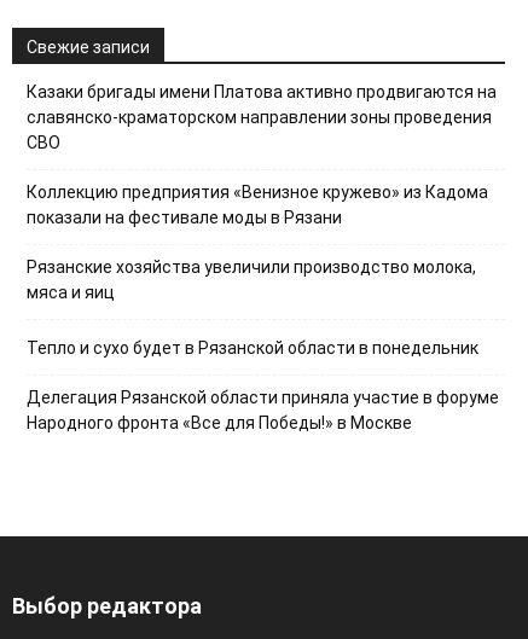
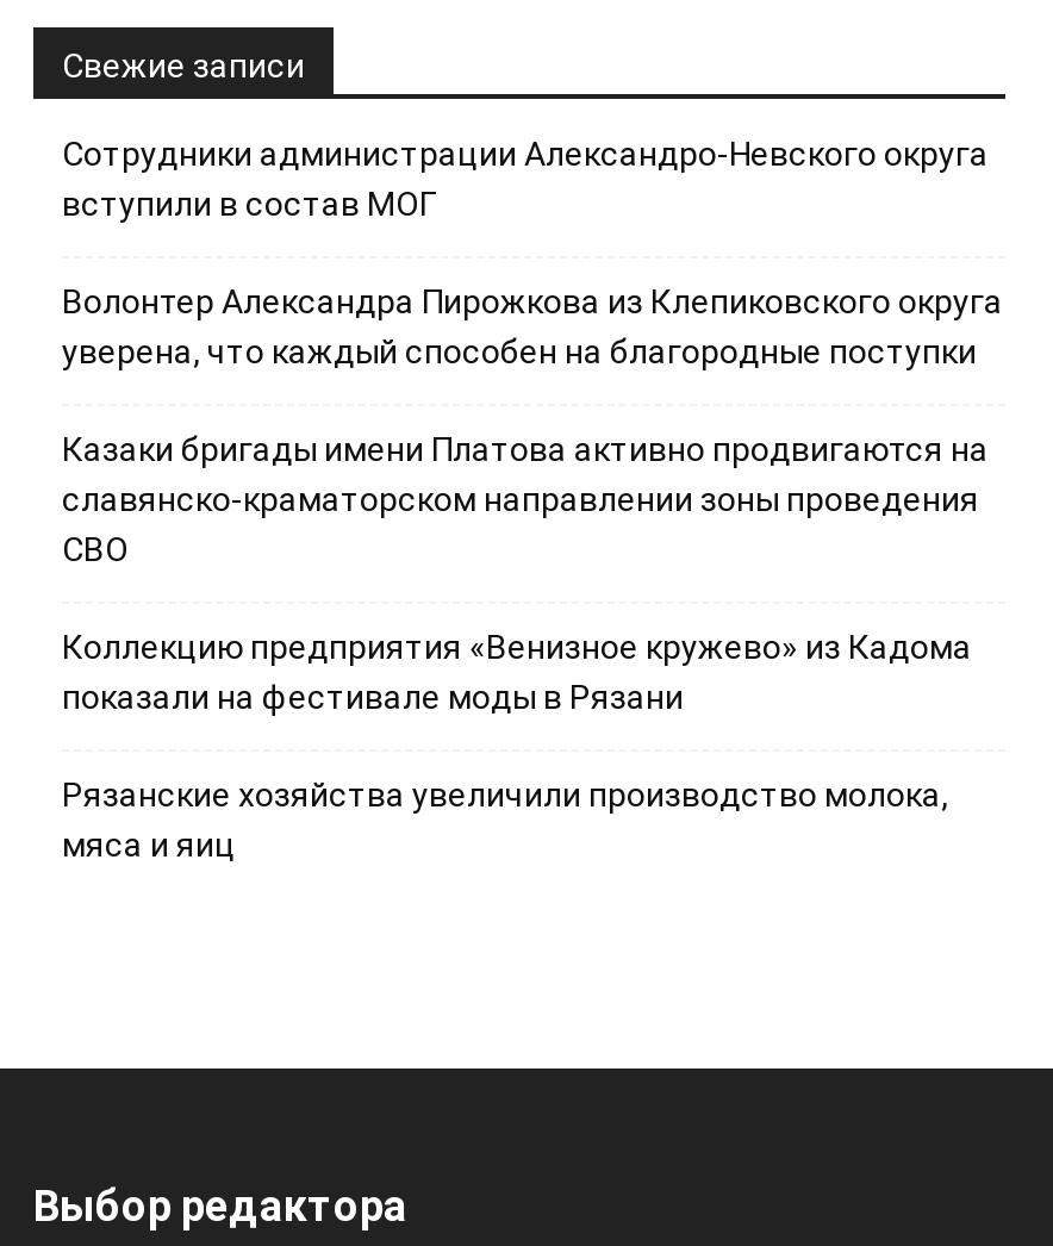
none -> [62,134,1003,370] Сотрудники администрации Александро-Невского округа | вступили в состав МОГ | Волонтер Александра Пирожкова из Клепиковского округа | уверена, что каждый способен на благородные поступки
moved [27,82,497,302] -> [62,430,989,863]: Казаки бригады имени Платова активно продвигаются на | славянско-краматорском направлении зоны проведения | СВО | Коллекцию предприятия «Венизное кружево» из Кадома | показали на фестивале моды в Рязани | Рязанские хозяйства увеличили производство молока, | мяса и яиц
[27,338,499,432] Тепло и сухо будет в Рязанской области в понедельник | Делегация Рязанской области приняла участие в форуме | Народного фронта «Все для Победы!» в Москве -> none

